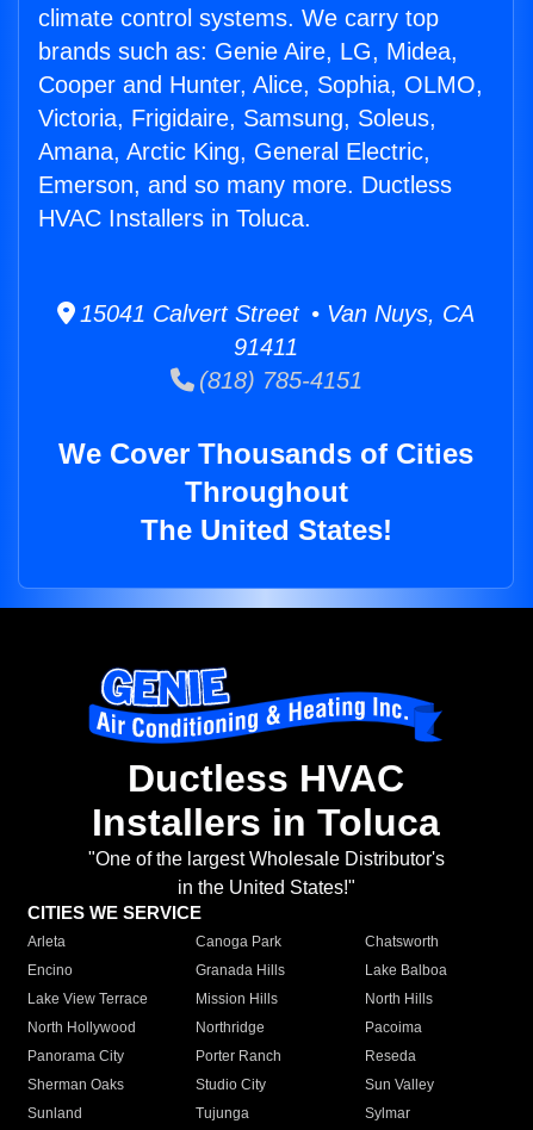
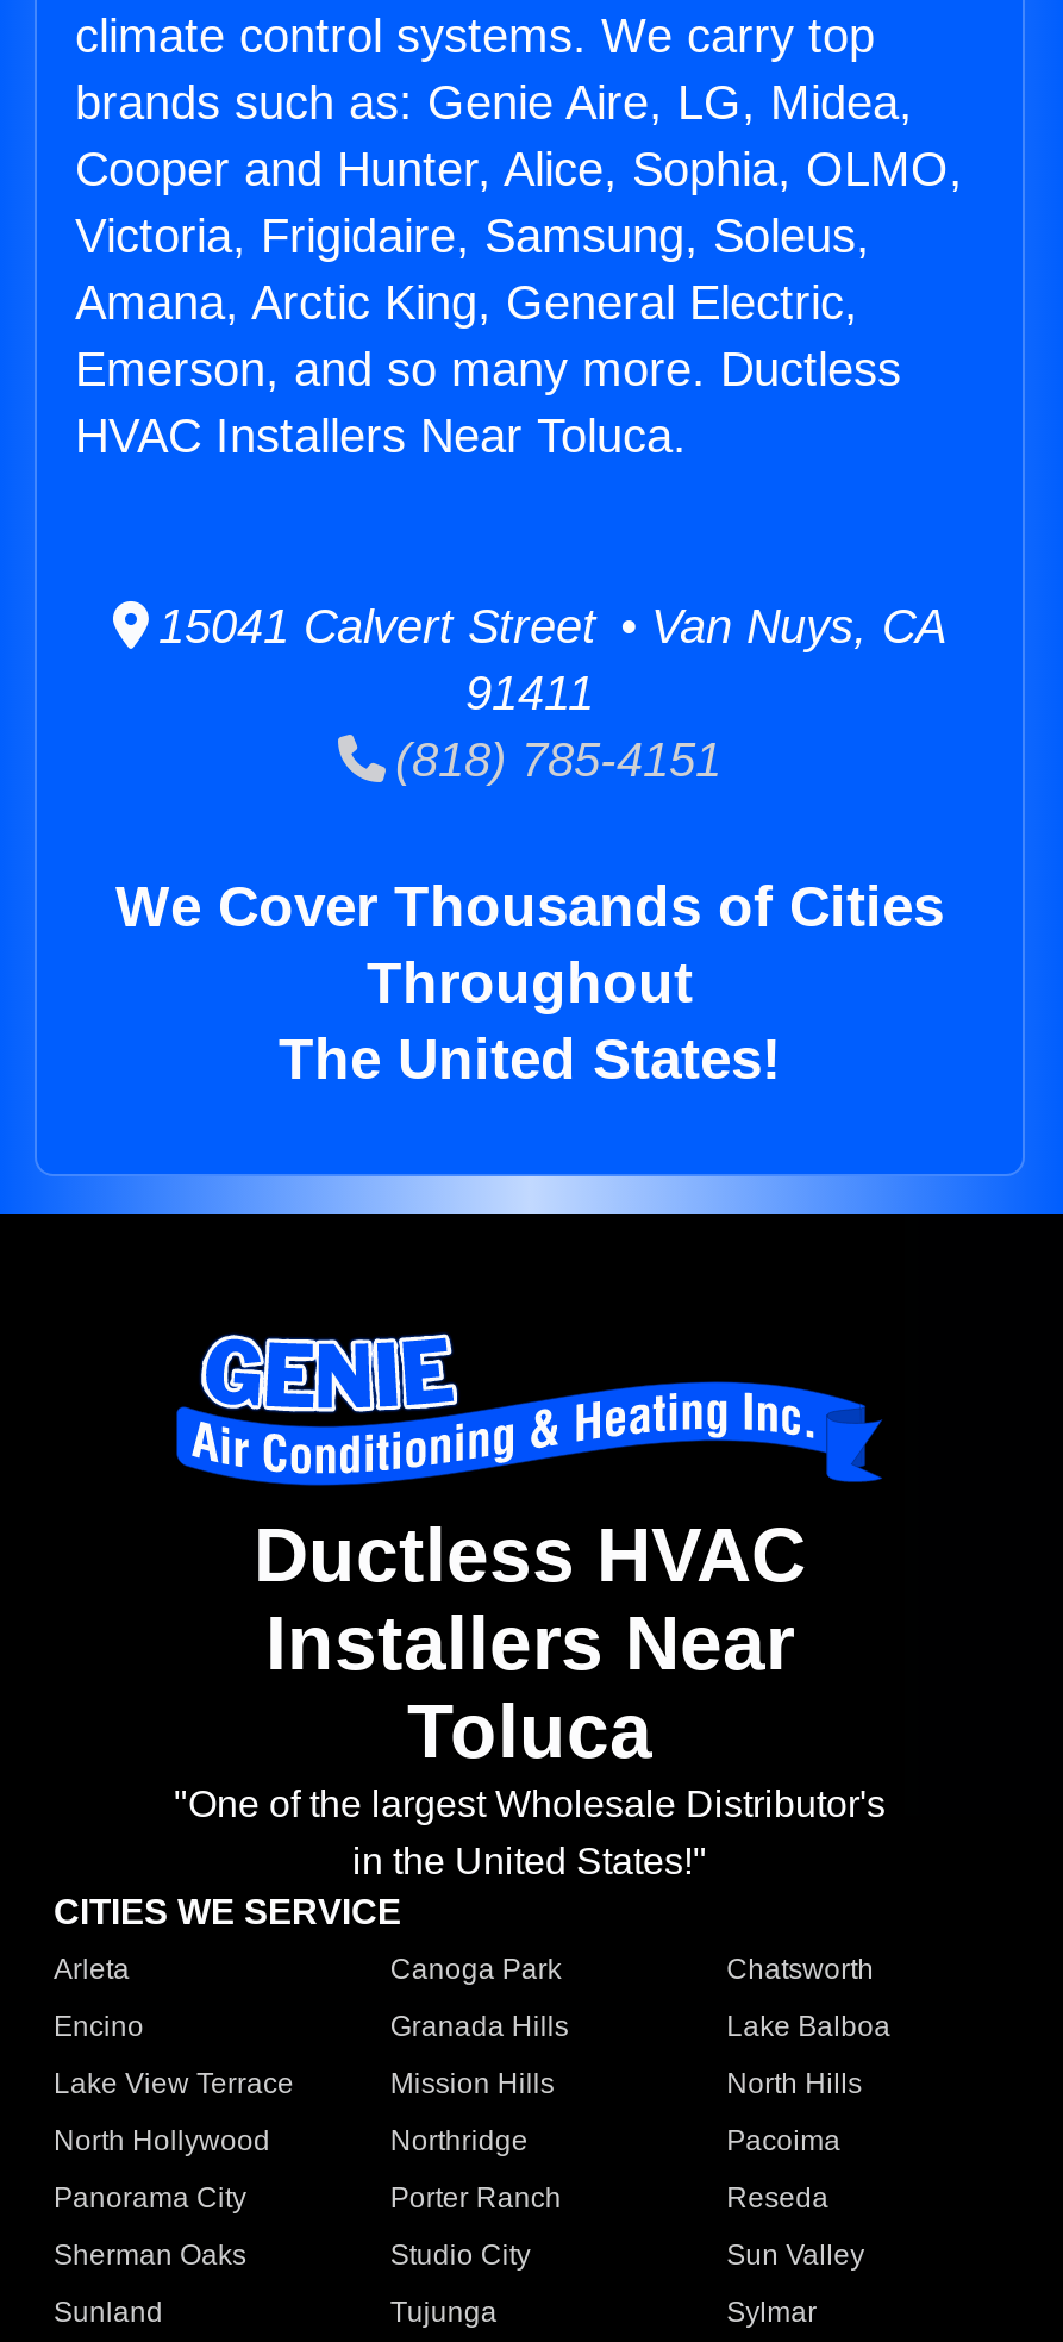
[38,205,311,231] HVAC Installers in Toluca. -> [75,410,687,462] HVAC Installers Near Toluca.
[92,801,440,844] Installers in Toluca -> [265,1601,794,1775] Installers Near | Toluca

